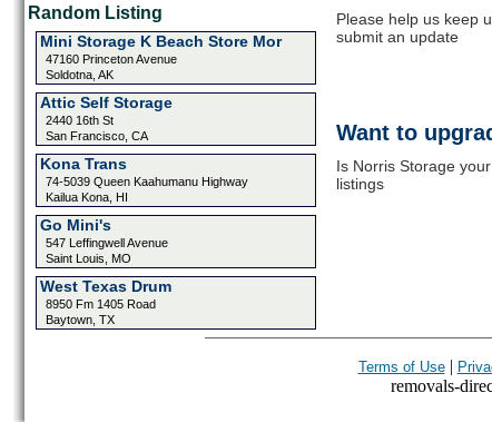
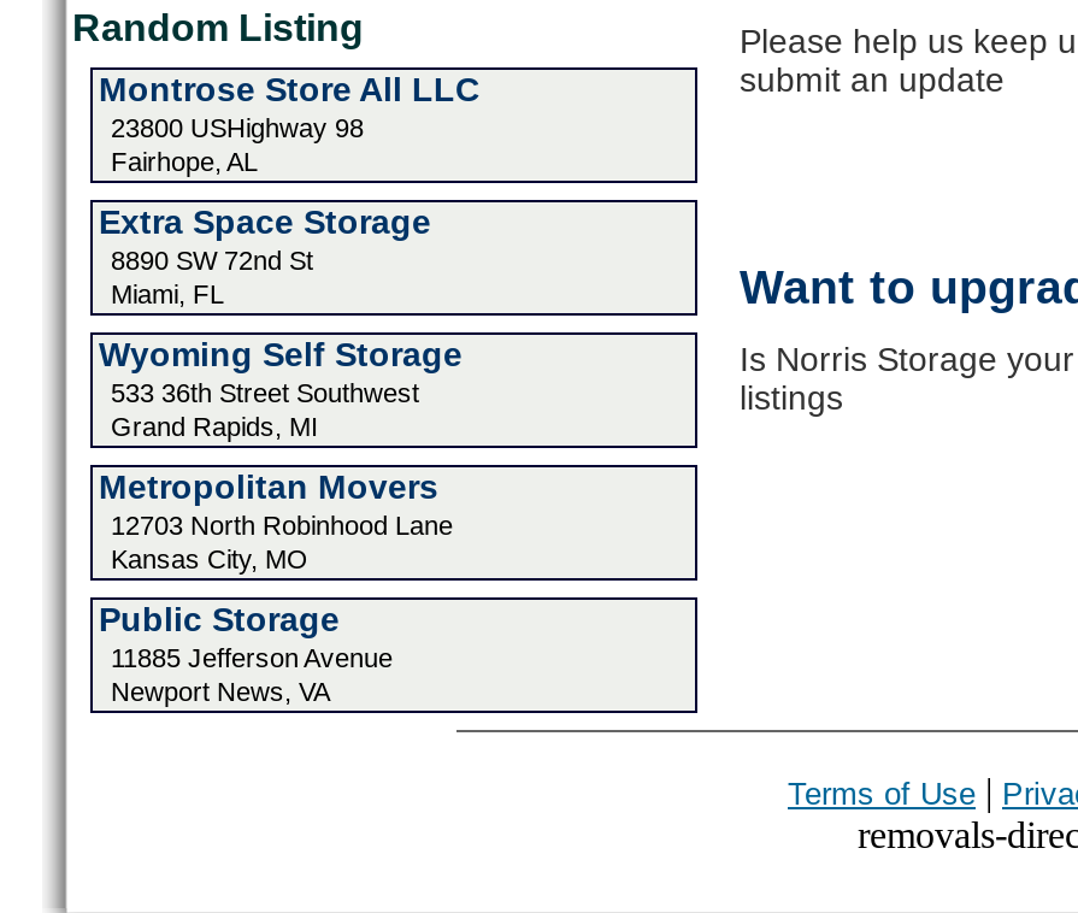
[40,32,281,81] Mini Storage K Beach Store Mor | 47160 Princeton Avenue | Soldotna, AK -> [99,70,479,176] Montrose Store All LLC | 23800 USHighway 98 | Fairhope, AL
[40,94,172,143] Attic Self Storage | 2440 16th St | San Francisco, CA -> [99,202,431,308] Extra Space Storage | 8890 SW 72nd St | Miami, FL
[40,155,248,204] Kona Trans | 74-5039 Queen Kaahumanu Highway | Kailua Kona, HI -> [99,335,463,441] Wyoming Self Storage | 533 36th Street Southwest | Grand Rapids, MI
[40,216,168,265] Go Mini's | 547 Leffingwell Avenue | Saint Louis, MO -> [99,467,453,573] Metropolitan Movers | 12703 North Robinhood Lane | Kansas City, MO
[40,277,171,326] West Texas Drum | 8950 Fm 1405 Road | Baytown, TX -> [99,600,393,706] Public Storage | 11885 Jefferson Avenue | Newport News, VA

